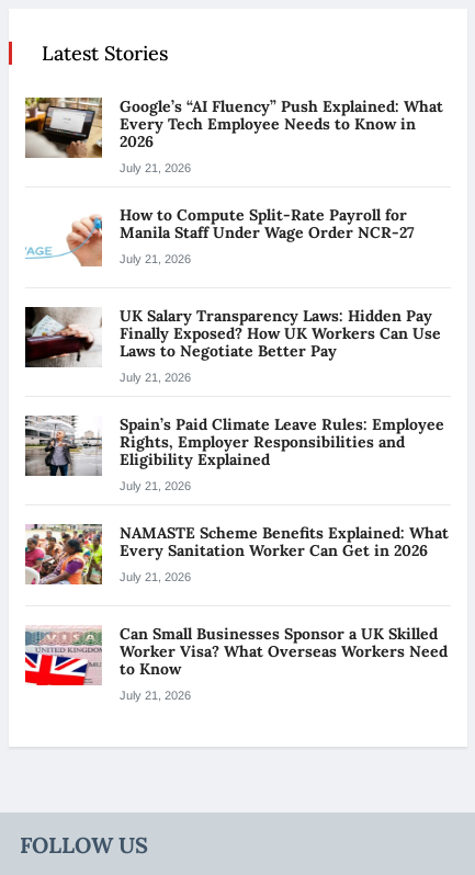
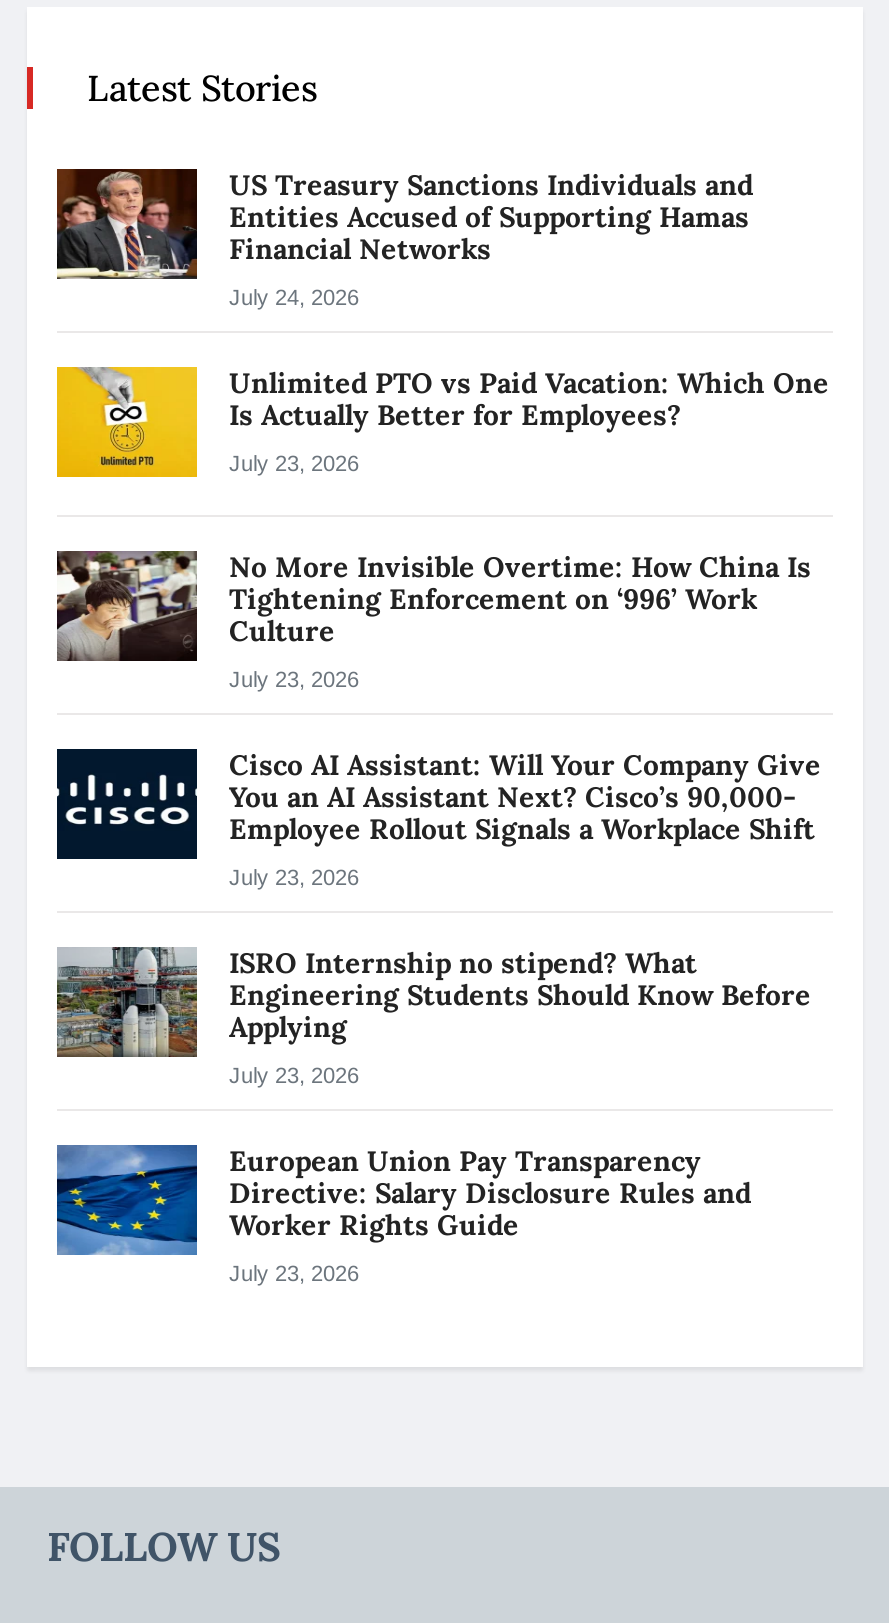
[24,96,443,159] [image] | Google’s “AI Fluency” Push Explained: What | Every Tech Employee Needs to Know in | 2026 -> [57,167,753,281] [image] | US Treasury Sanctions Individuals and | Entities Accused of Supporting Hamas | Financial Networks
[120,162,191,175] July 21, 2026 -> [229,286,359,310] July 24, 2026
[25,205,415,268] [image] | How to Compute Split-Rate Payroll for | Manila Staff Under Wage Order NCR-27 -> [55,365,829,479] [image] | Unlimited PTO vs Paid Vacation: Which One | Is Actually Better for Employees?
[120,253,191,266] July 21, 2026 -> [229,452,359,476] July 23, 2026
[24,306,441,368] [image] | UK Salary Transparency Laws: Hidden Pay | Finally Exposed? How UK Workers Can Use | Laws to Negotiate Better Pay -> [57,549,811,663] [image] | No More Invisible Overtime: How China Is | Tightening Enforcement on ‘996’ Work | Culture
[120,371,191,384] July 21, 2026 -> [229,668,359,692] July 23, 2026
[24,414,444,477] [image] | Spain’s Paid Climate Leave Rules: Employee | Rights, Employer Responsibilities and | Eligibility Explained -> [55,747,823,861] [image] | Cisco AI Assistant: Will Your Company Give | You an AI Assistant Next? Cisco’s 90,000- | Employee Rollout Signals a Workplace Shift
[120,479,191,493] July 21, 2026 -> [229,866,359,890] July 23, 2026
[24,523,449,586] [image] | NAMASTE Scheme Benefits Explained: What | Every Sanitation Worker Can Get in 2026 -> [57,946,811,1059] [image] | ISRO Internship no stipend? What | Engineering Students Should Know Before | Applying
[120,571,191,584] July 21, 2026 -> [229,1064,359,1088] July 23, 2026
[24,624,448,686] [image] | Can Small Businesses Sponsor a UK Skilled | Worker Visa? What Overseas Workers Need | to Know -> [55,1143,751,1257] [image] | European Union Pay Transparency | Directive: Salary Disclosure Rules and | Worker Rights Guide
[120,689,191,702] July 21, 2026 -> [229,1262,359,1286] July 23, 2026

